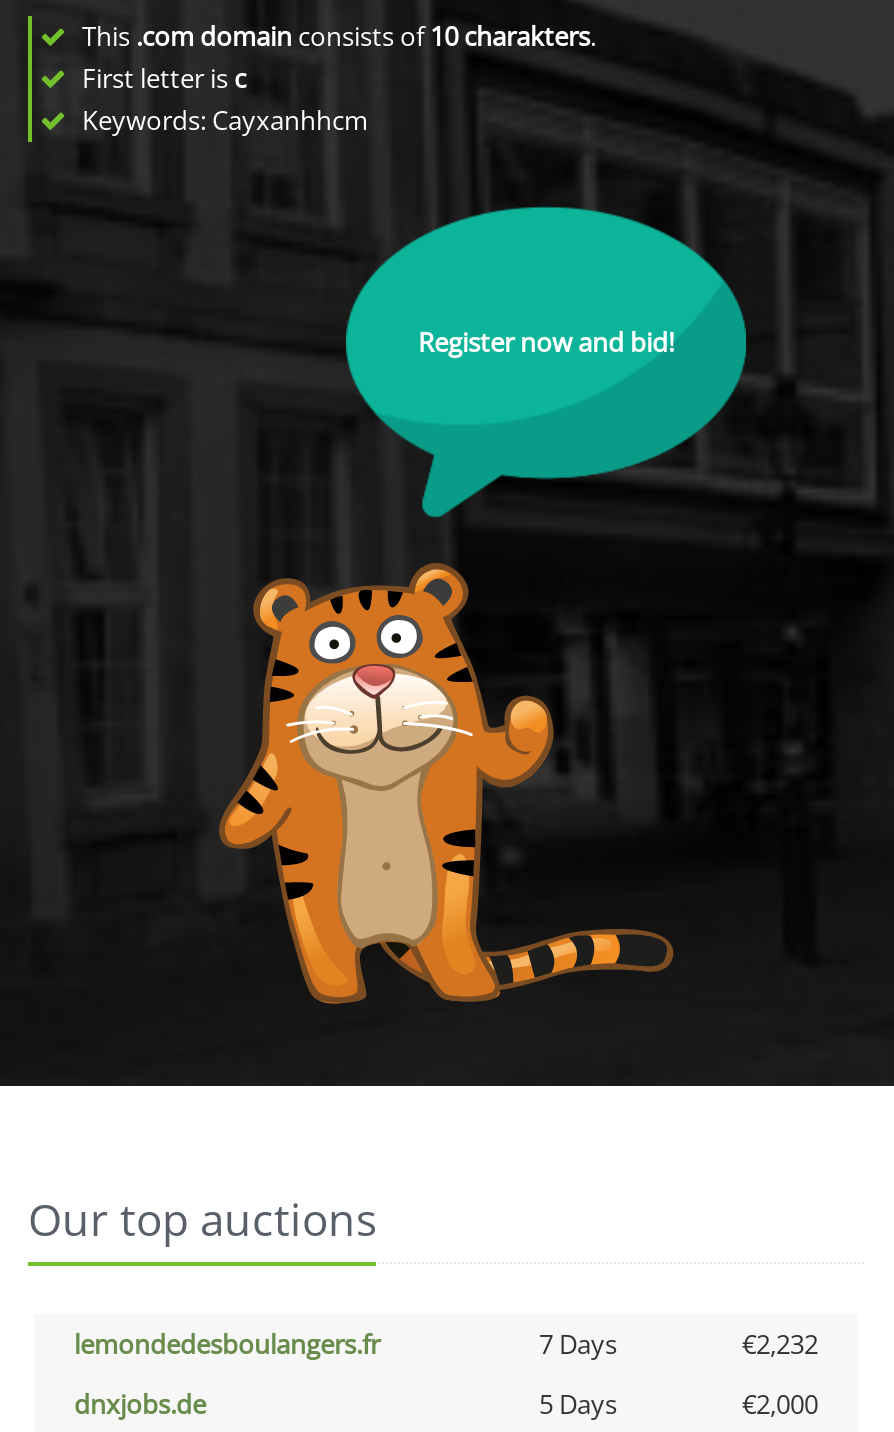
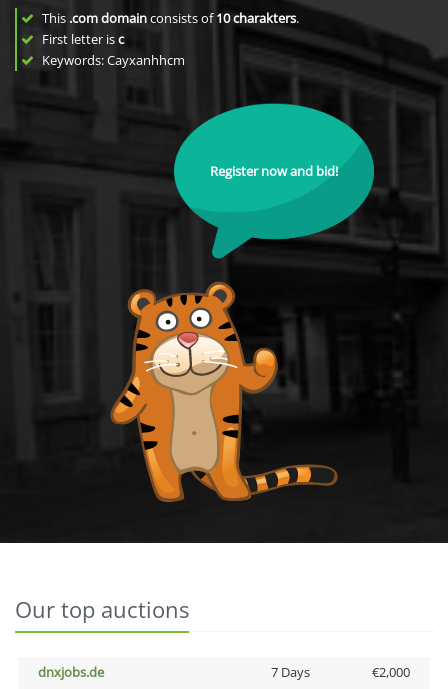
[74,1326,818,1362] lemondedesboulangers.fr | 7 Days | €2,232 -> none
[539,1386,617,1422] 5 Days -> [270,663,309,681] 7 Days

